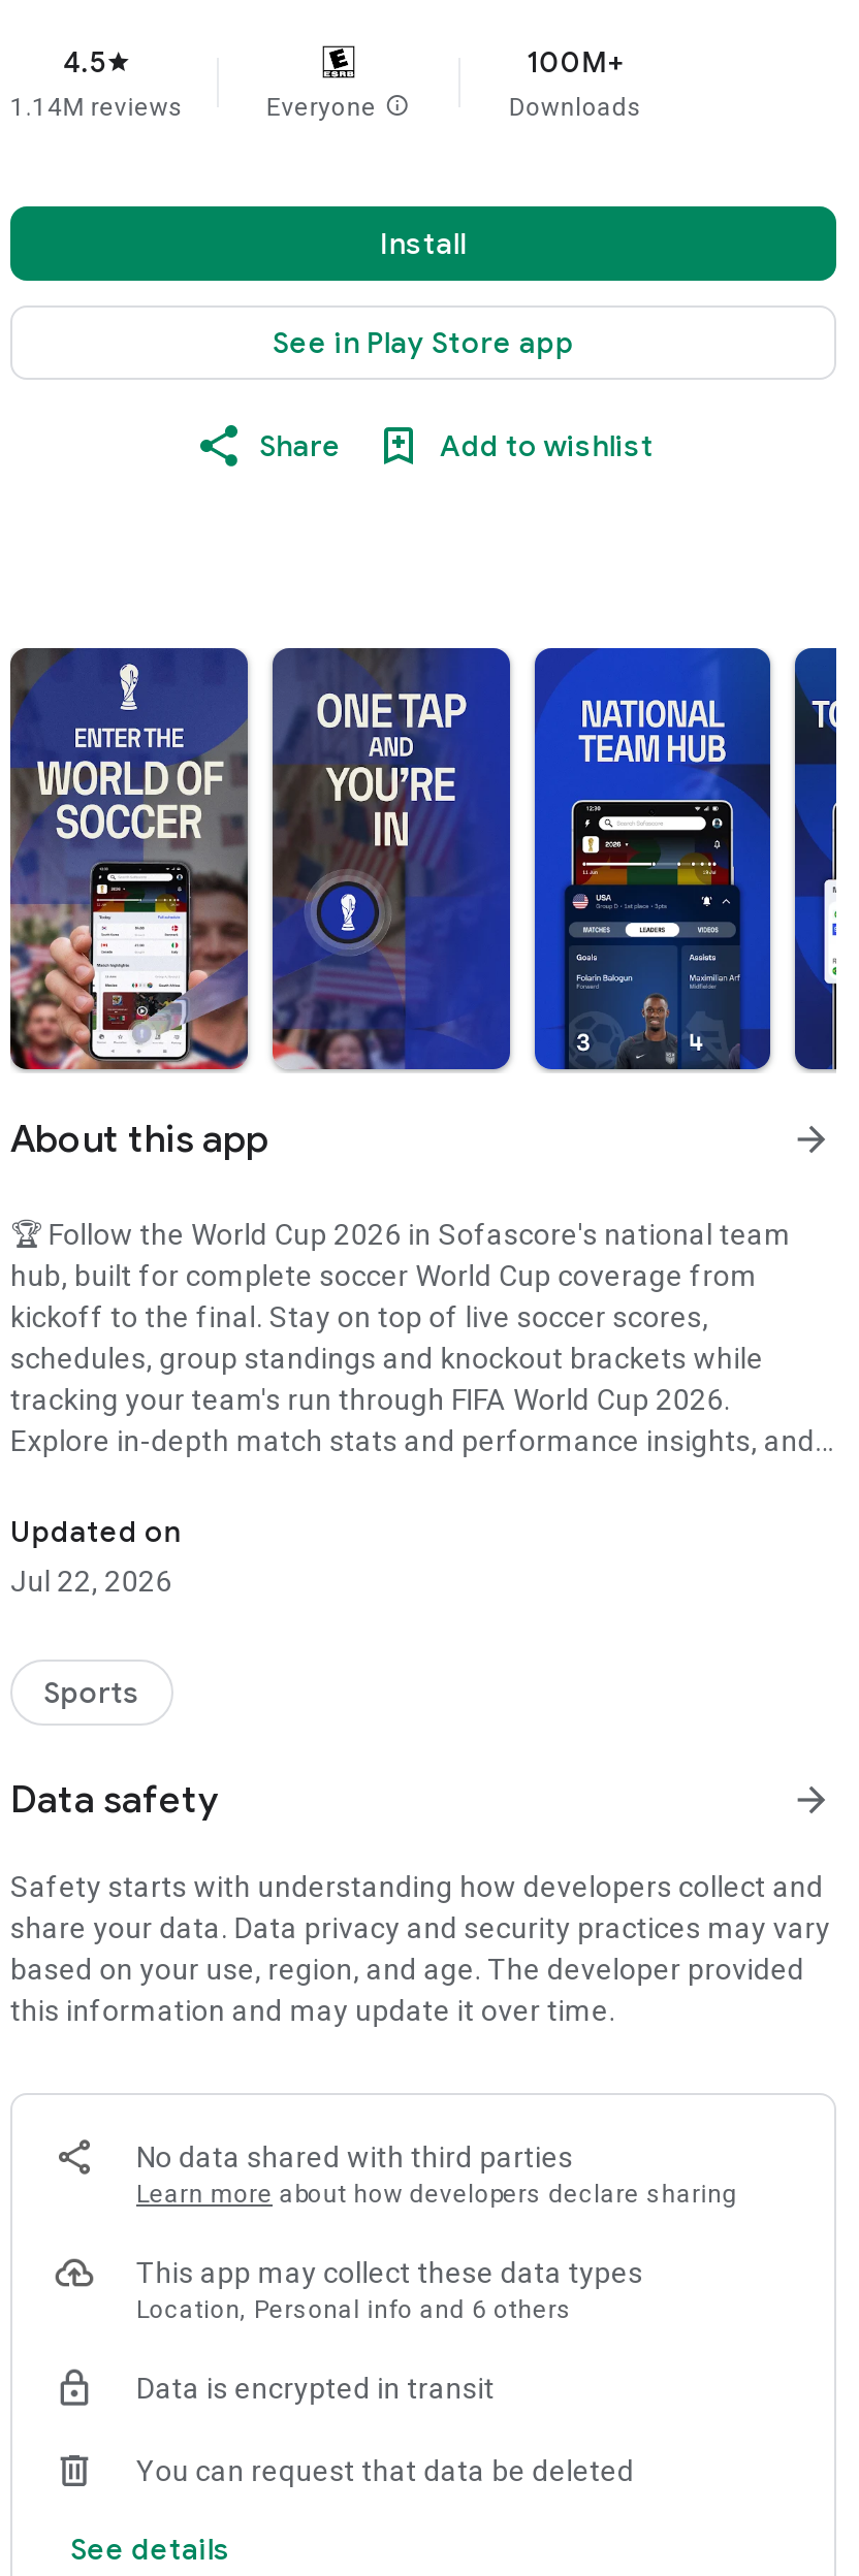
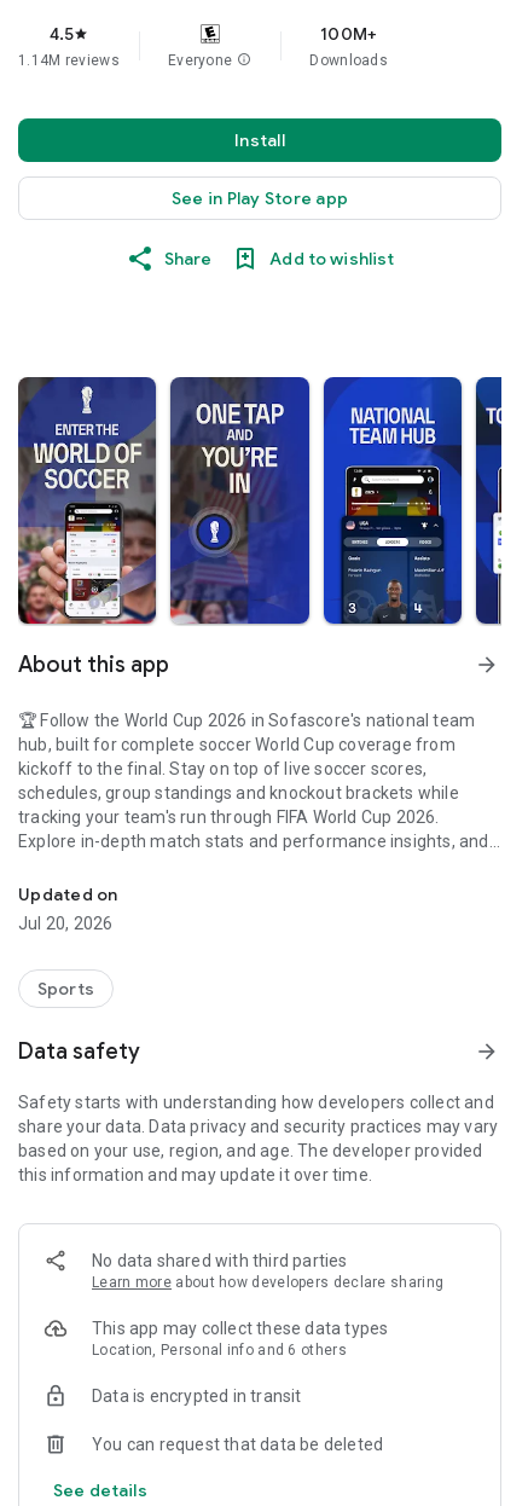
[10,1565,172,1598] Jul 22, 2026 -> [18,914,113,933] Jul 20, 2026

